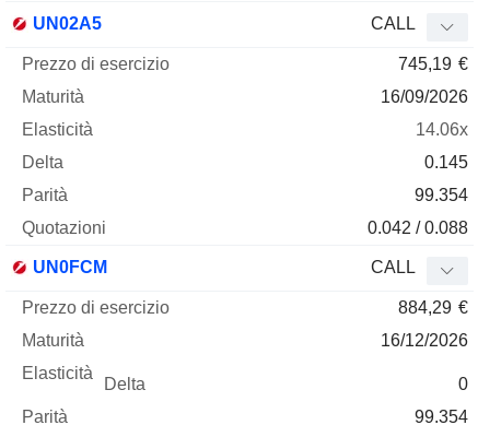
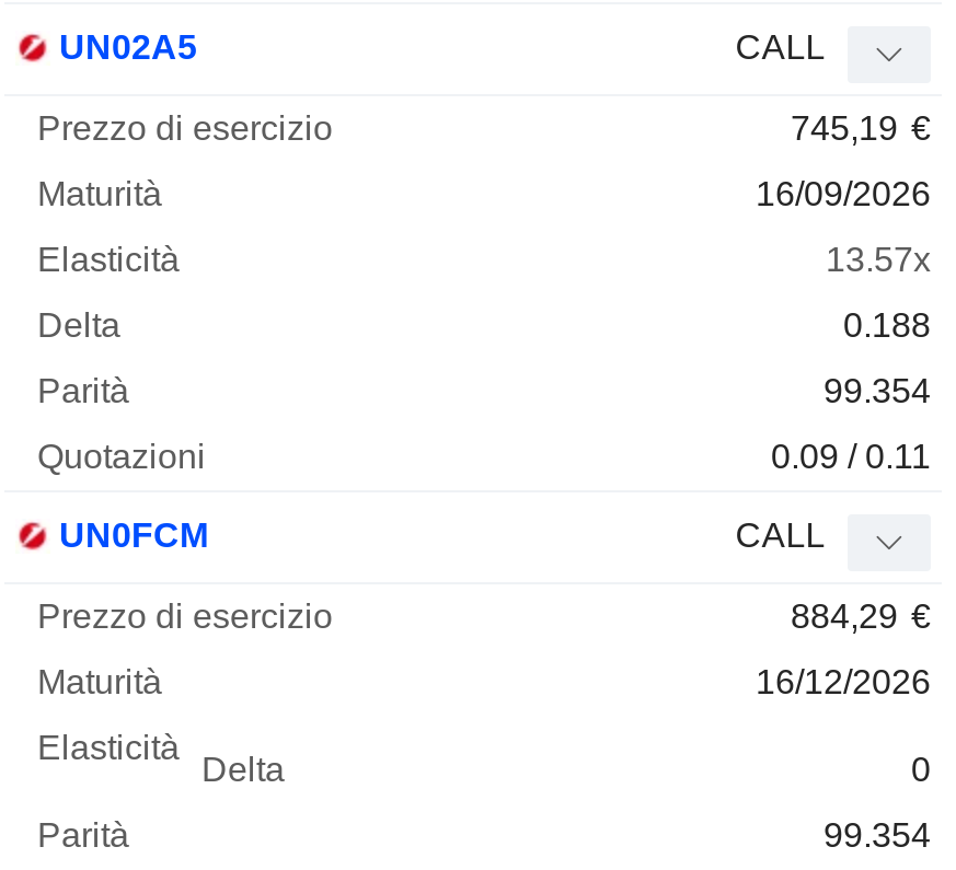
[416,120,468,139] 14.06x -> [826,241,931,278] 13.57x
[424,153,468,172] 0.145 -> [843,307,931,344] 0.188
[368,219,468,237] 0.042 / 0.088 -> [771,438,931,475] 0.09 / 0.11

